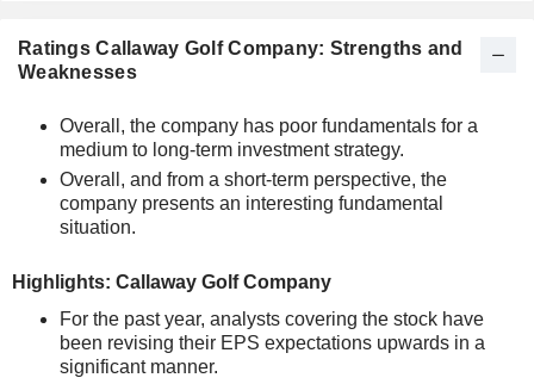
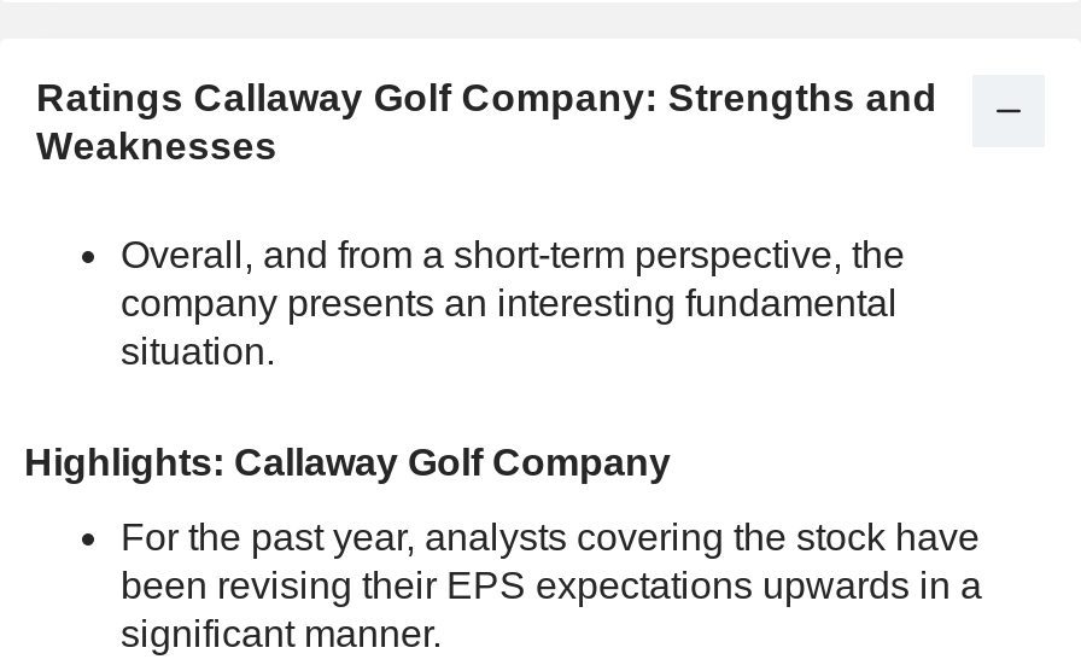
[60,116,478,160] Overall, the company has poor fundamentals for a | medium to long-term investment strategy. -> none

